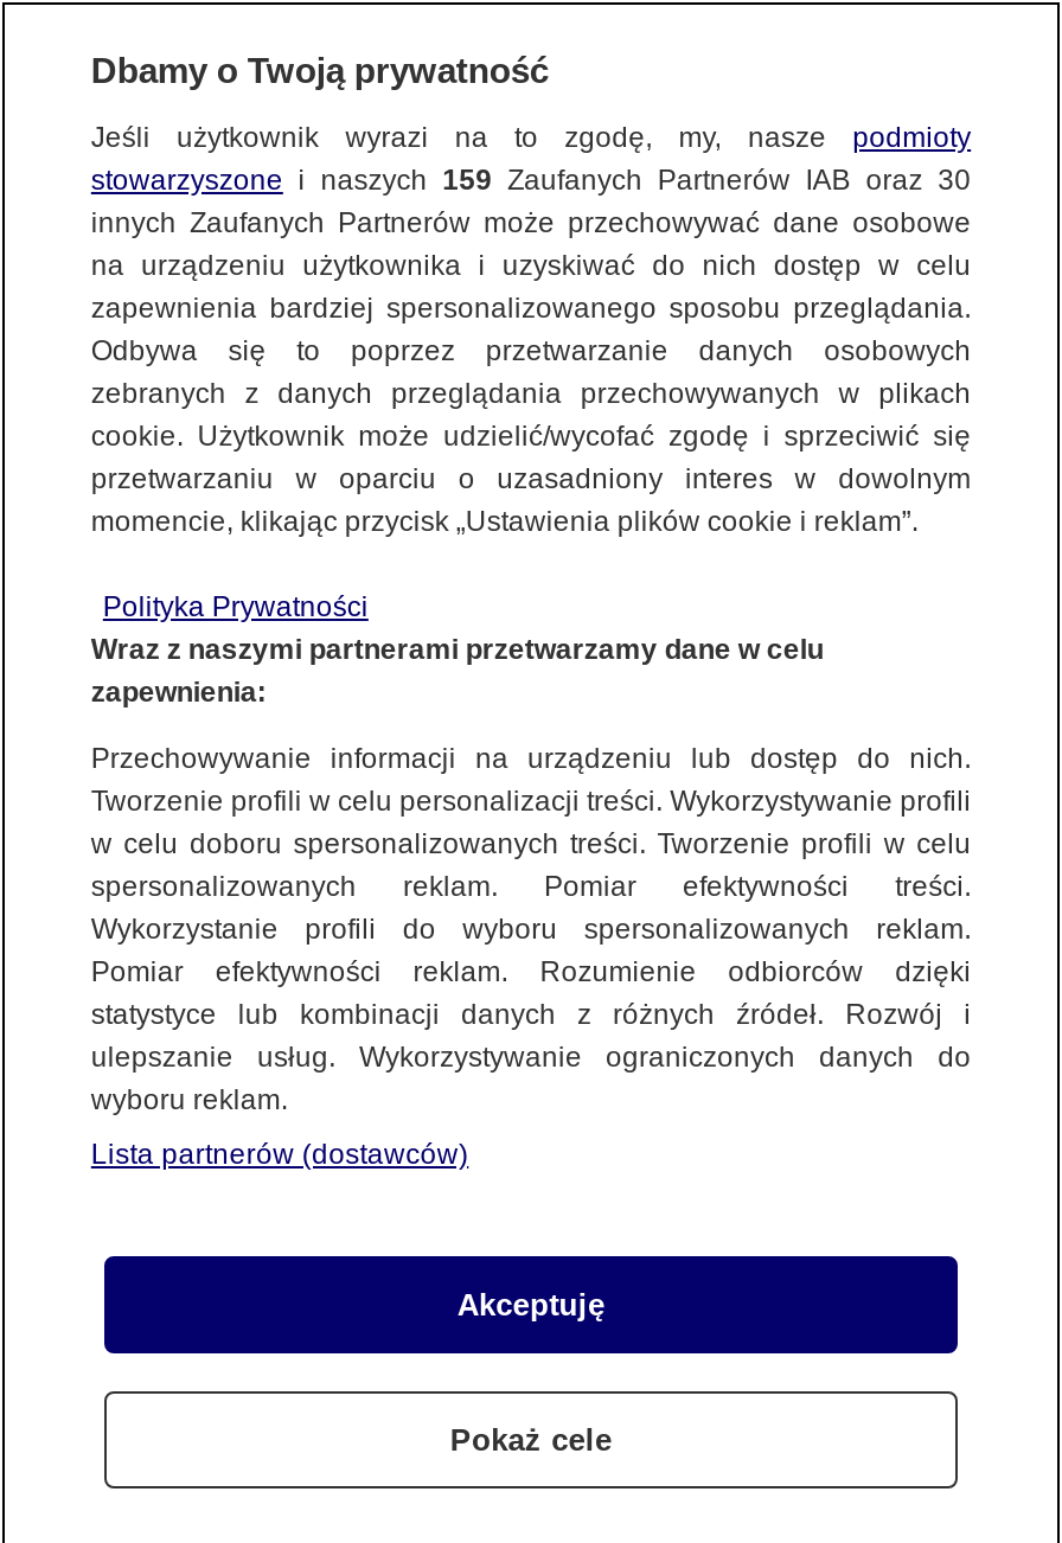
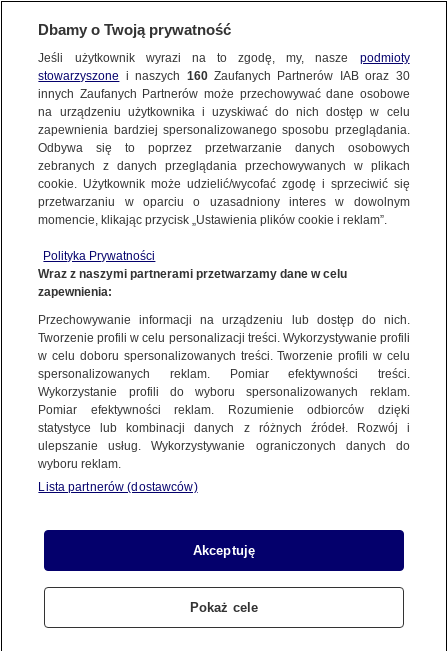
[91,164,971,197] stowarzyszone i naszych 159 Zaufanych Partnerów IAB oraz 30 -> [38,69,410,83] stowarzyszone i naszych 160 Zaufanych Partnerów IAB oraz 30

